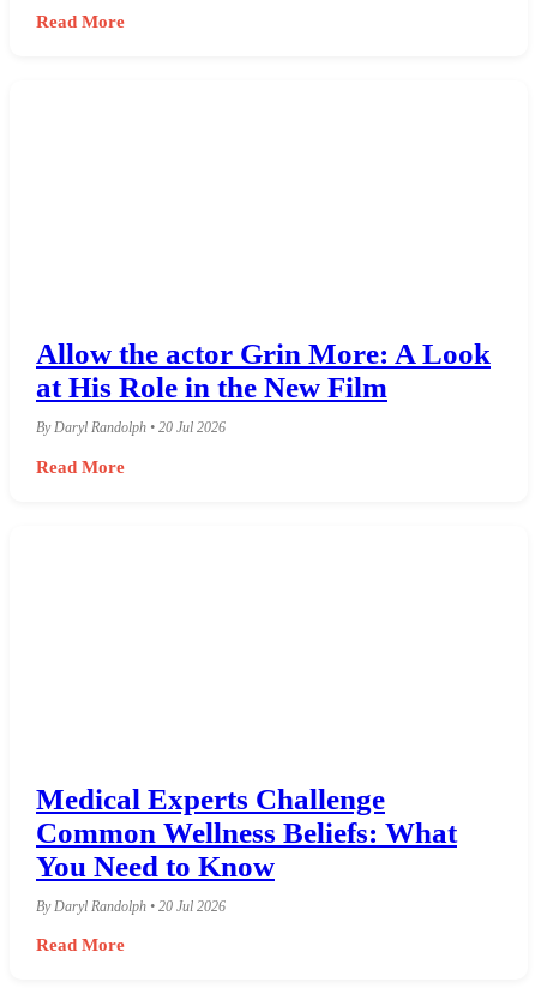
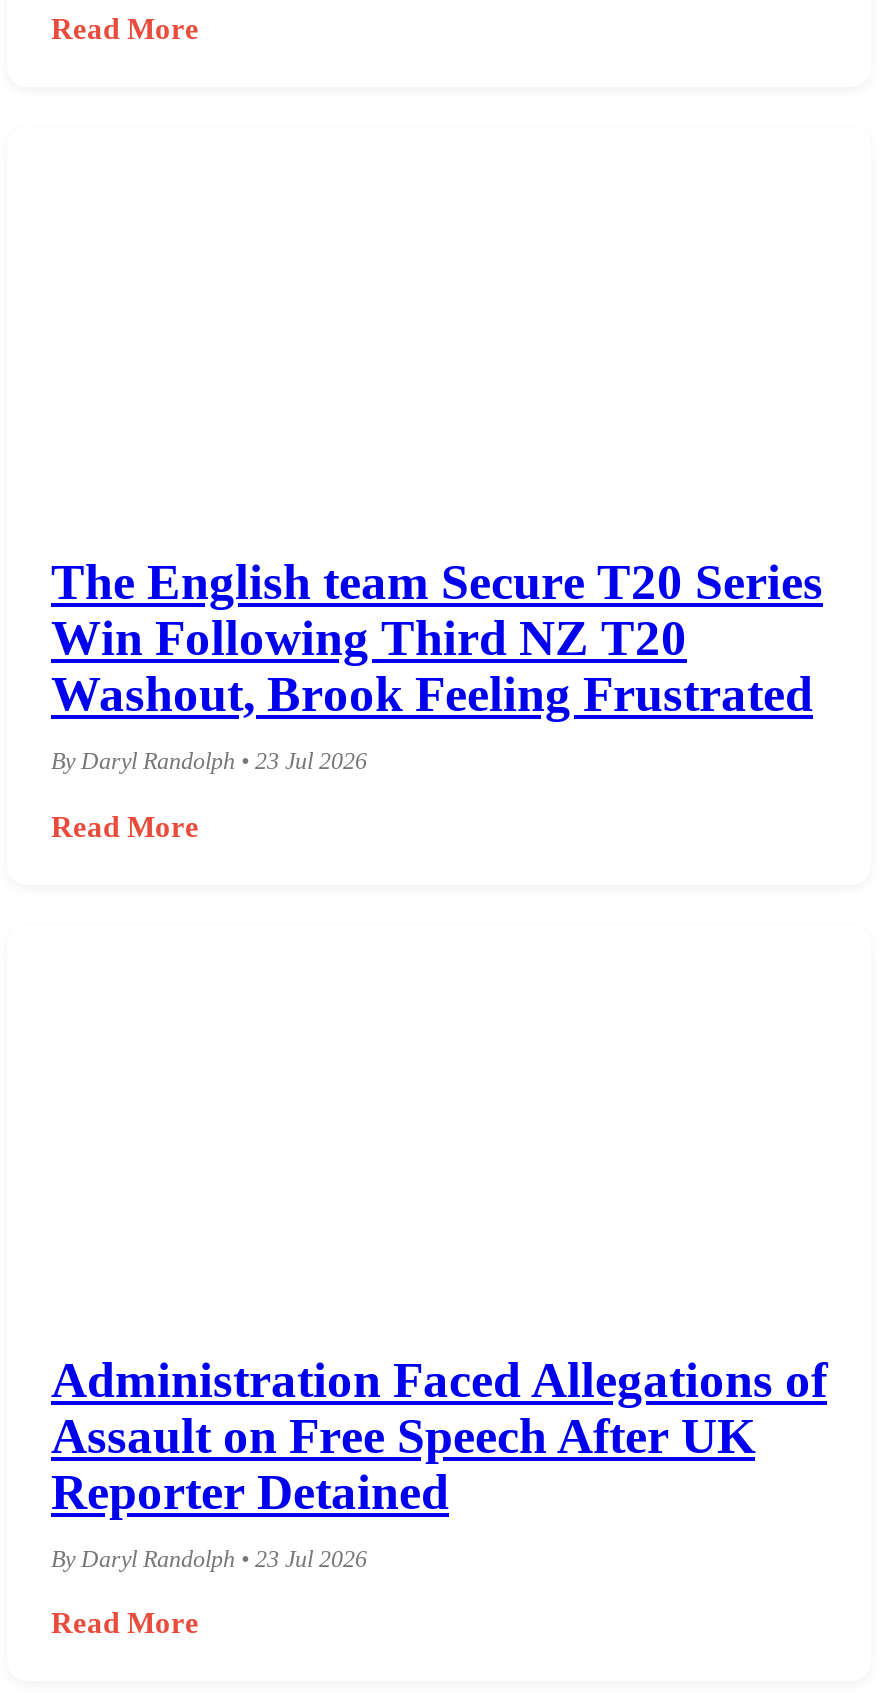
[36,338,491,404] Allow the actor Grin More: A Look | at His Role in the New Film -> [51,556,823,722] The English team Secure T20 Series | Win Following Third NZ T20 | Washout, Brook Feeling Frustrated
[36,419,226,436] By Daryl Randolph • 20 Jul 2026 -> [51,748,367,776] By Daryl Randolph • 23 Jul 2026
[36,783,457,883] Medical Experts Challenge | Common Wellness Beliefs: What | You Need to Know -> [51,1354,827,1520] Administration Faced Allegations of | Assault on Free Speech After UK | Reporter Detained
[36,898,226,915] By Daryl Randolph • 20 Jul 2026 -> [51,1546,367,1574] By Daryl Randolph • 23 Jul 2026

